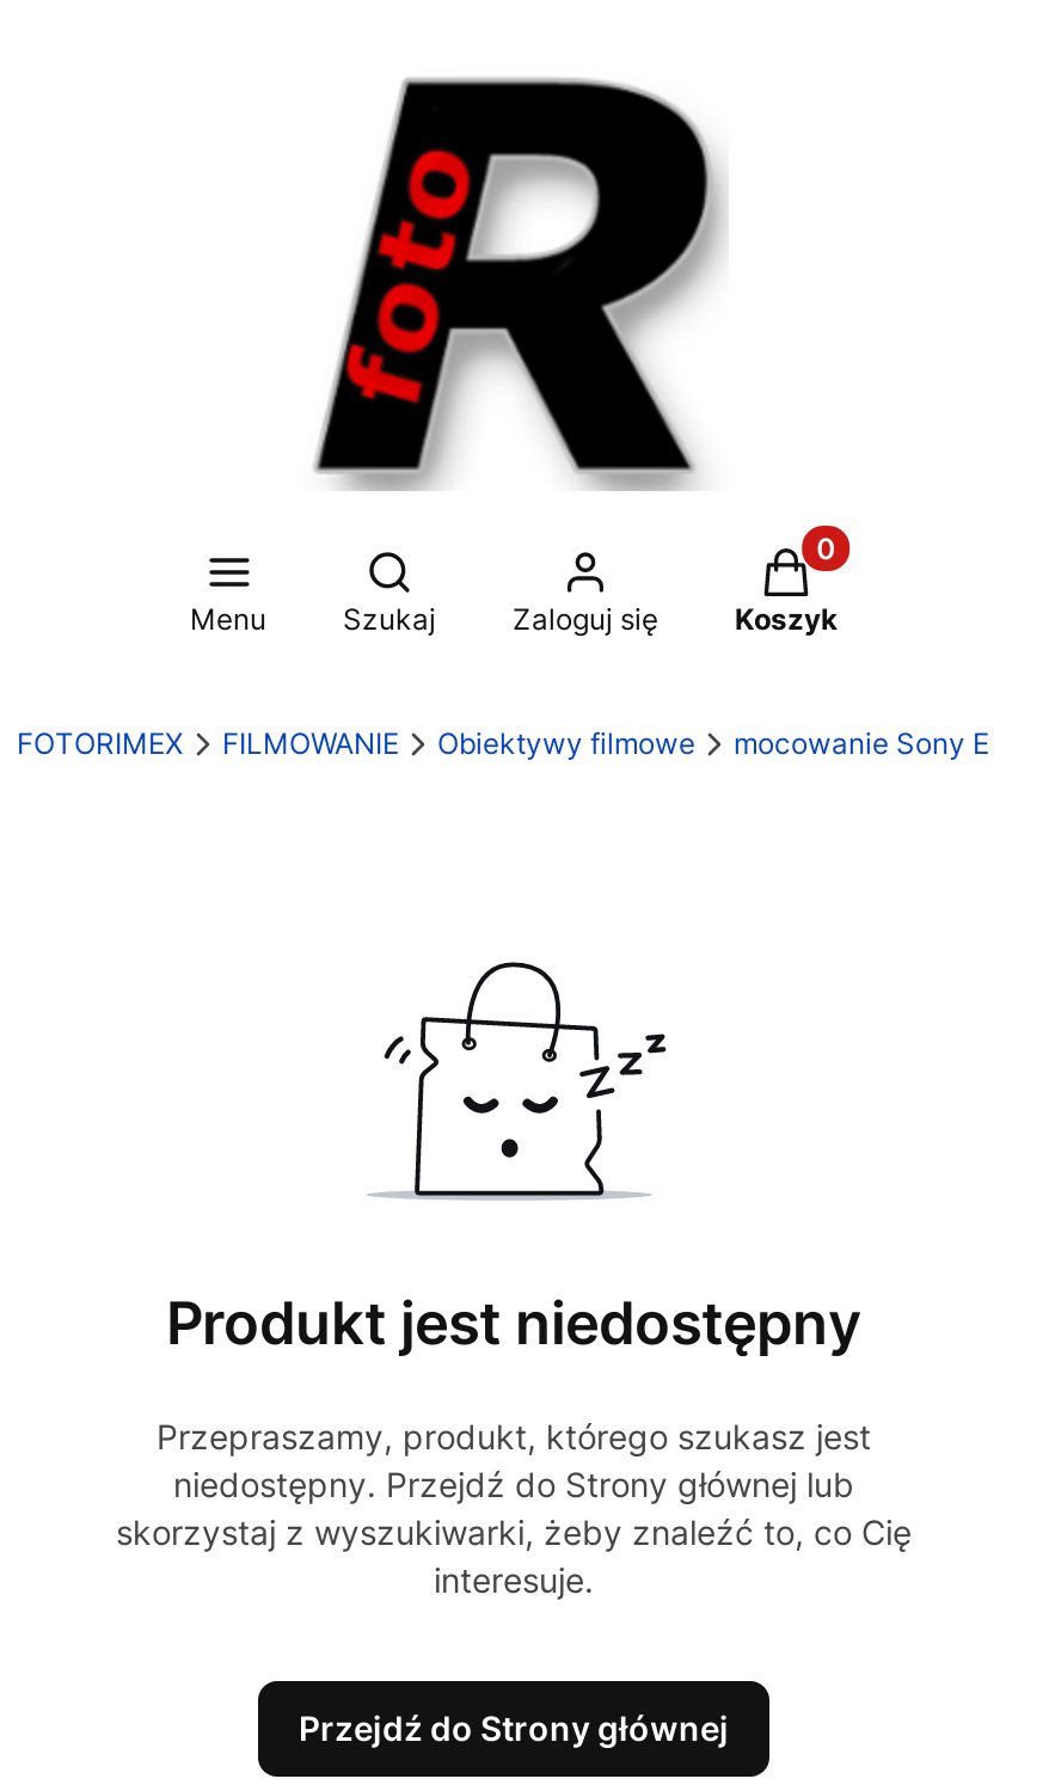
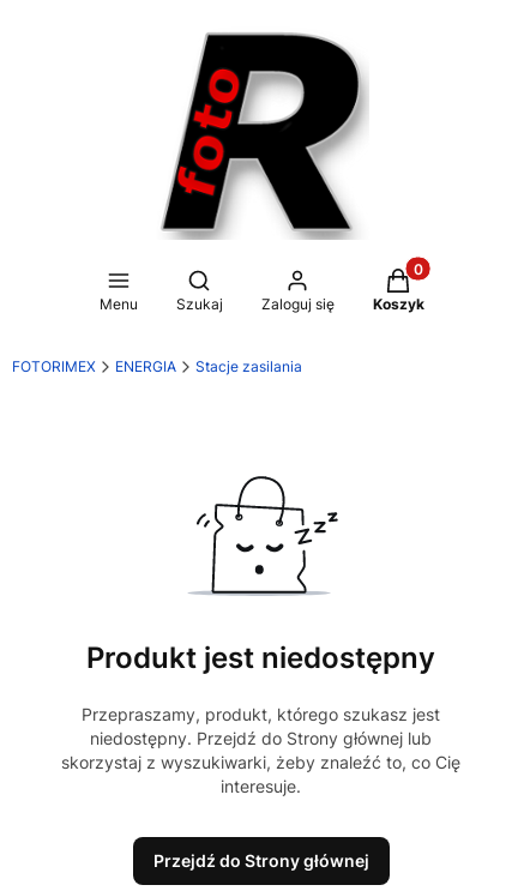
[222,725,989,761] FILMOWANIE | Obiektywy filmowe | mocowanie Sony E -> [115,357,302,375] ENERGIA | Stacje zasilania

